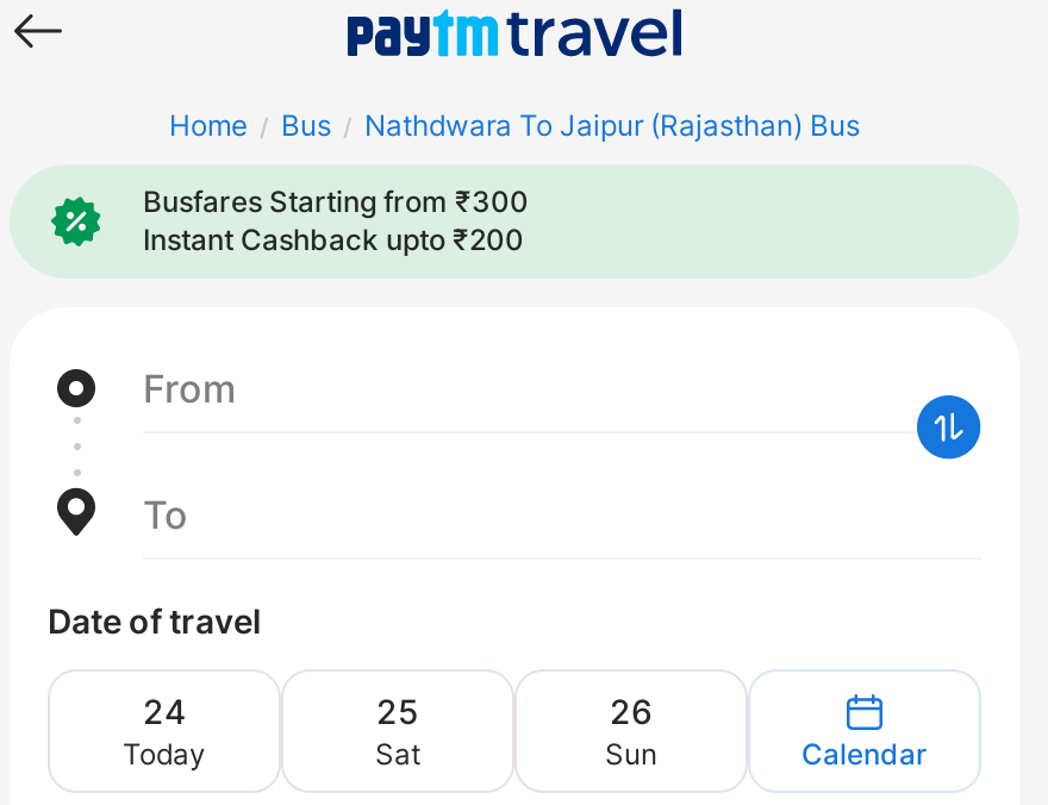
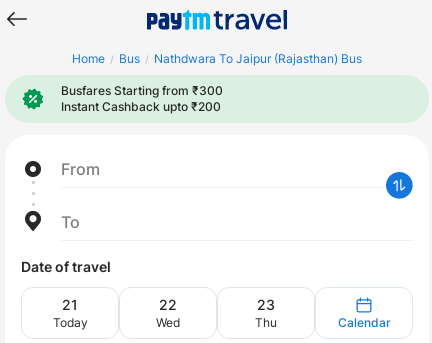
[143,691,186,731] 24 -> [62,296,78,313] 21
[375,691,420,772] 25 | Sat -> [156,296,180,330] 22 | Wed
[605,691,657,772] 26 | Sun -> [255,296,277,330] 23 | Thu

